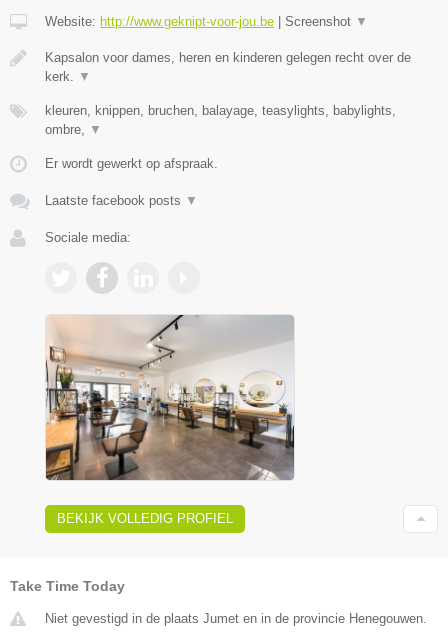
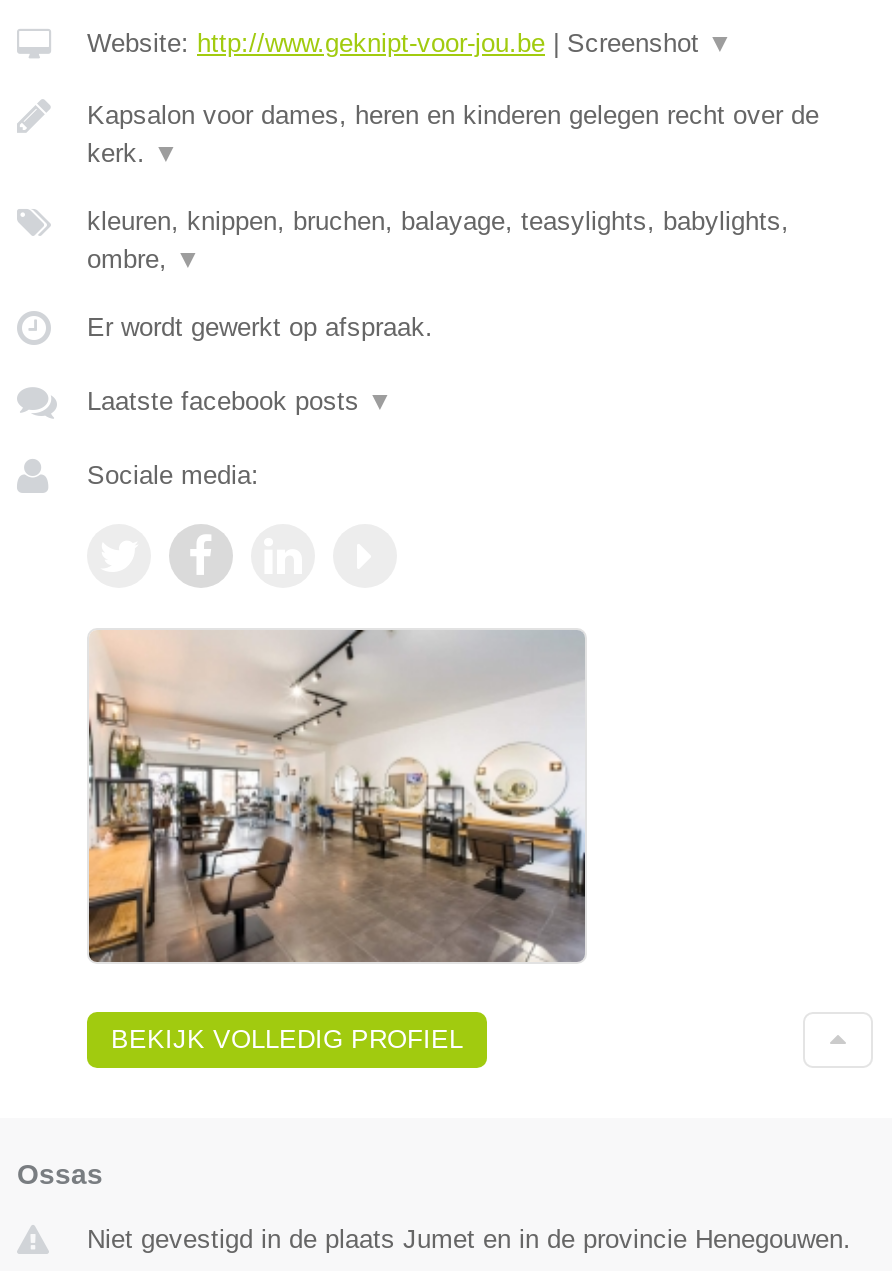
[10,578,125,594] Take Time Today -> [17,1157,103,1189] Ossas

